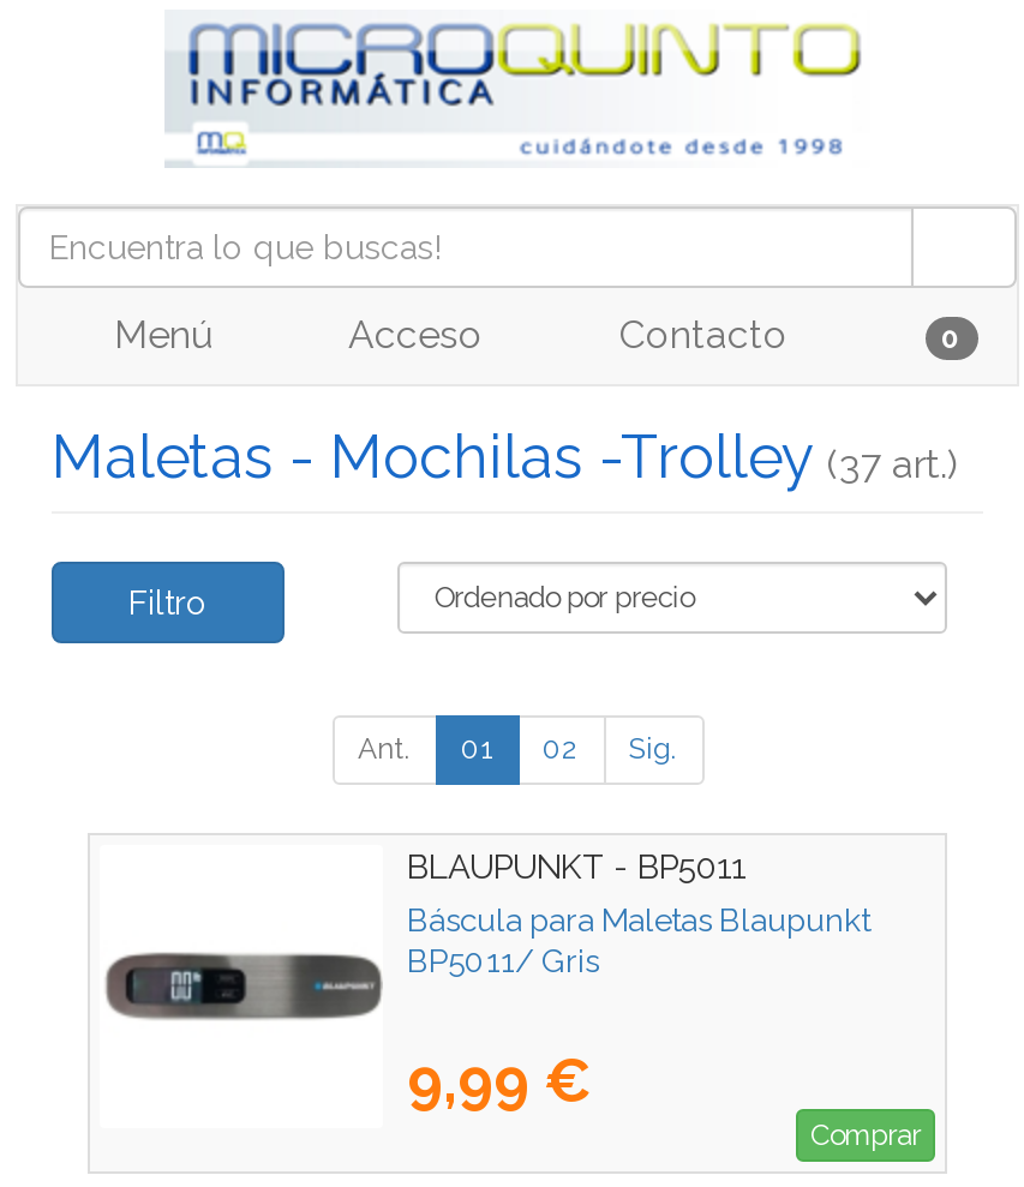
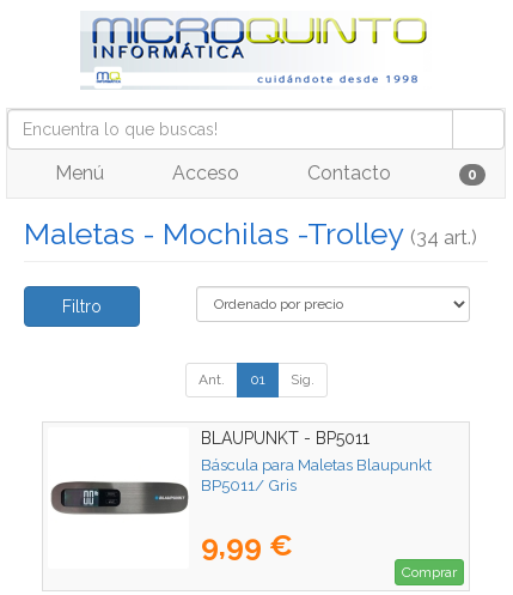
[52,420,959,492] Maletas - Mochilas -Trolley (37 art.) -> [24,215,477,251] Maletas - Mochilas -Trolley (34 art.)
[543,732,579,766] 02 -> none

